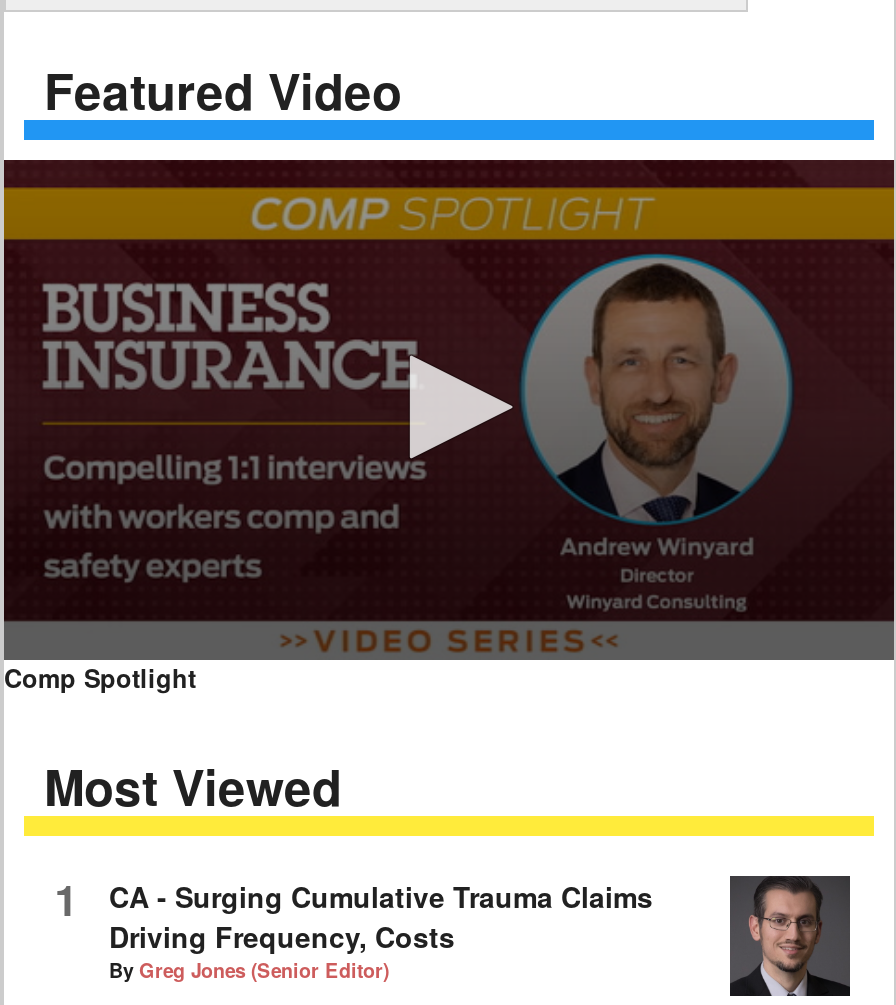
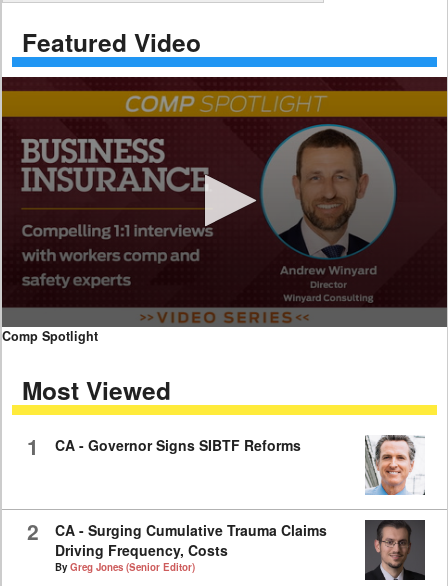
none -> [27,435,300,546] CA - Governor Signs SIBTF Reforms | 2
none -> [365,435,425,496] [image]

